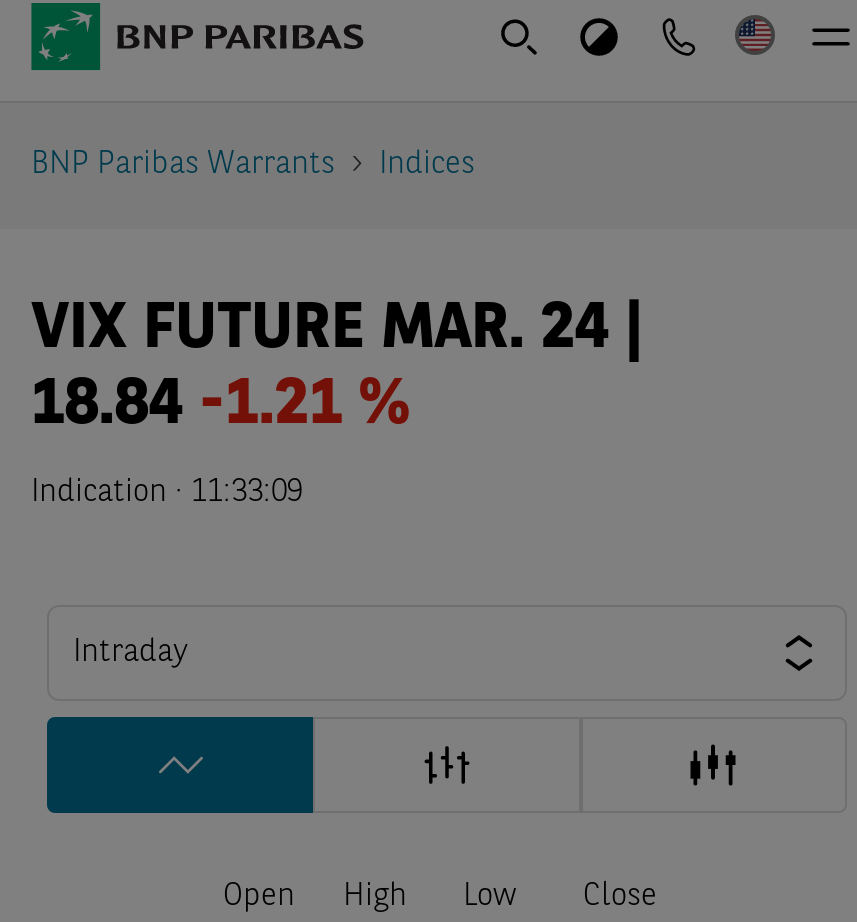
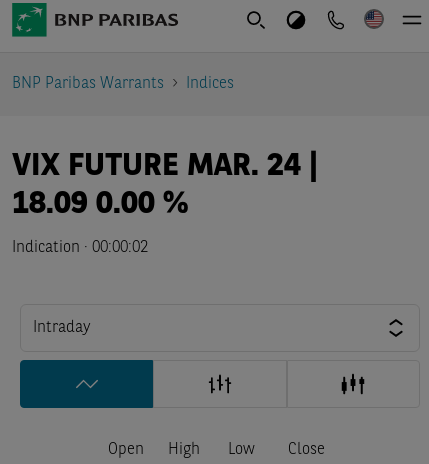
[31,375,409,439] 18.84 -1.21 % -> [12,189,188,221] 18.09 0.00 %
[31,477,303,509] Indication · 11:33:09 -> [12,240,148,256] Indication · 00:00:02

